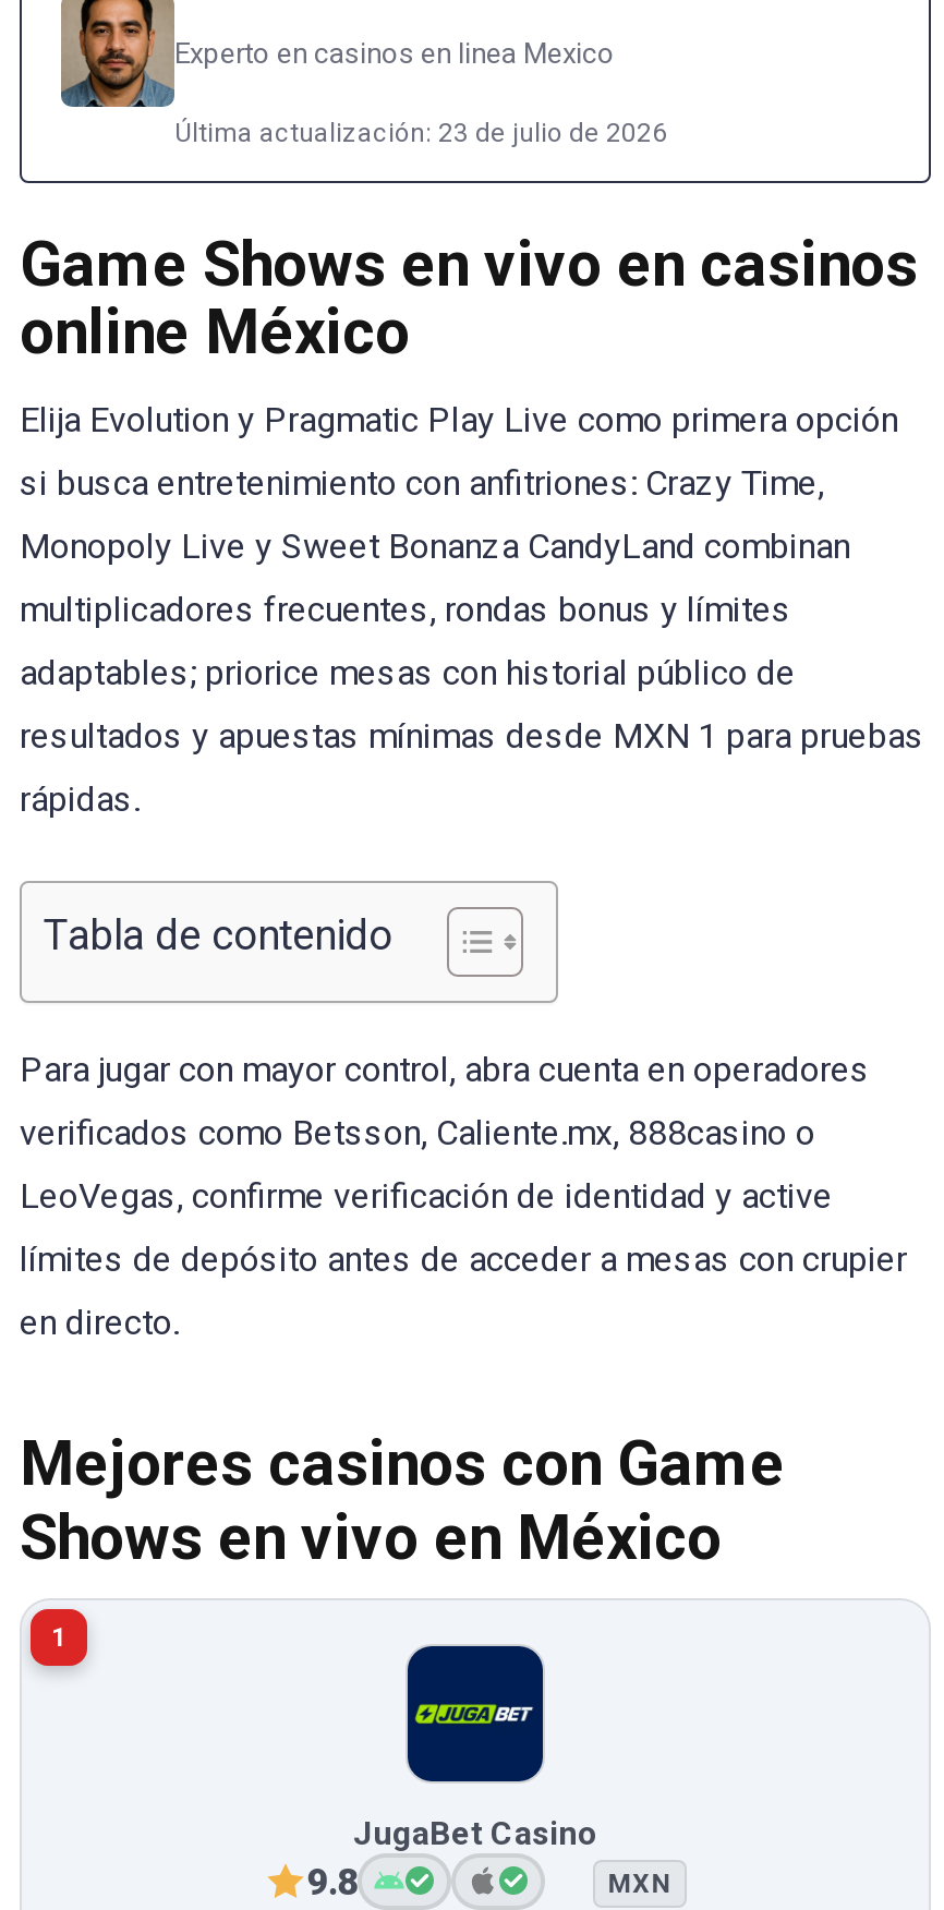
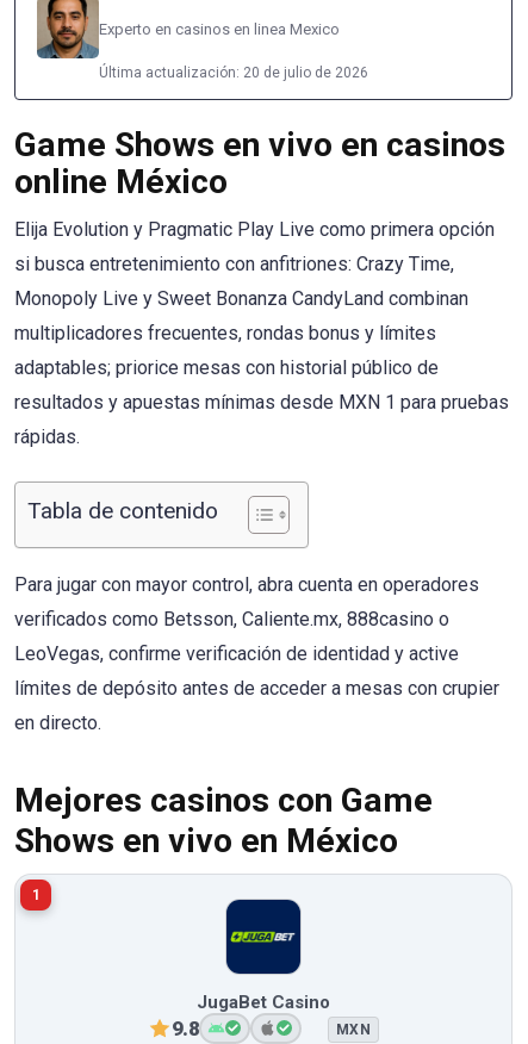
[174,118,667,148] Última actualización: 23 de julio de 2026 -> [99,64,368,81] Última actualización: 20 de julio de 2026

